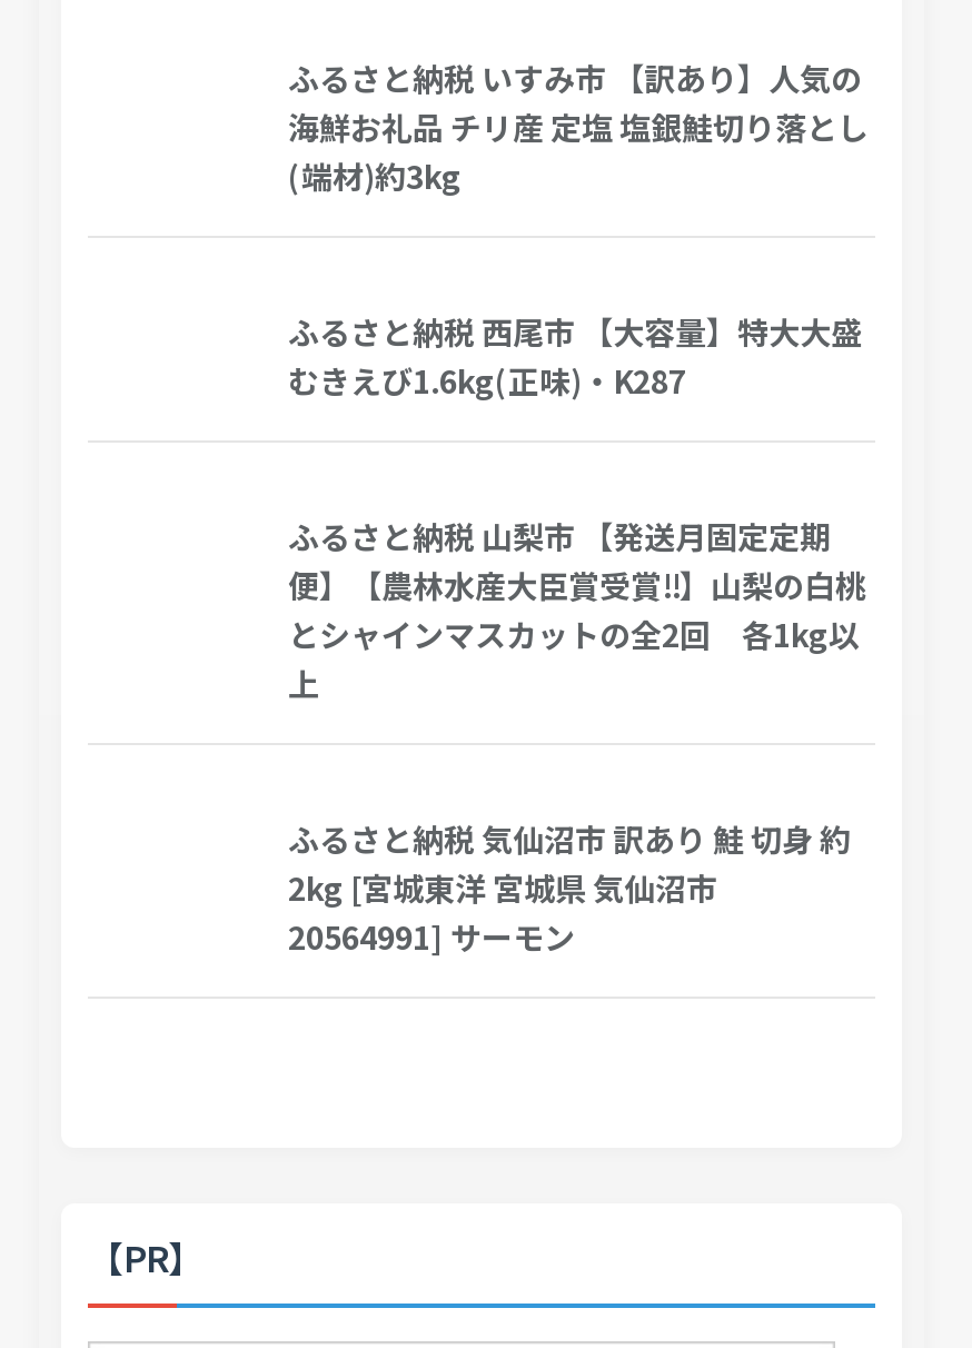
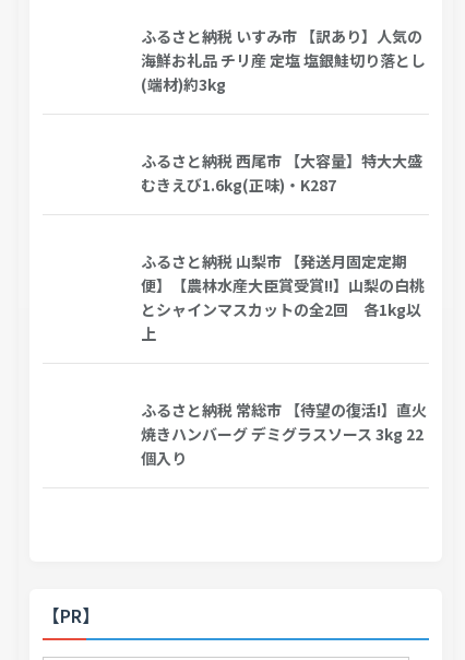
[288,816,851,959] ふるさと納税 気仙沼市 訳あり 鮭 切身 約 | 2kg [宮城東洋 宮城県 気仙沼市 | 20564991] サーモン -> [141,399,427,469] ふるさと納税 常総市 【待望の復活!】直火 | 焼きハンバーグ デミグラスソース 3kg 22 | 個入り

